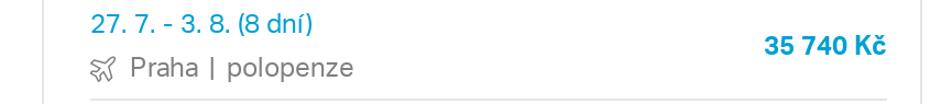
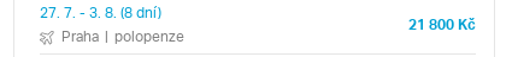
[764,28,887,61] 35 740 Kč -> [408,15,476,33] 21 800 Kč

